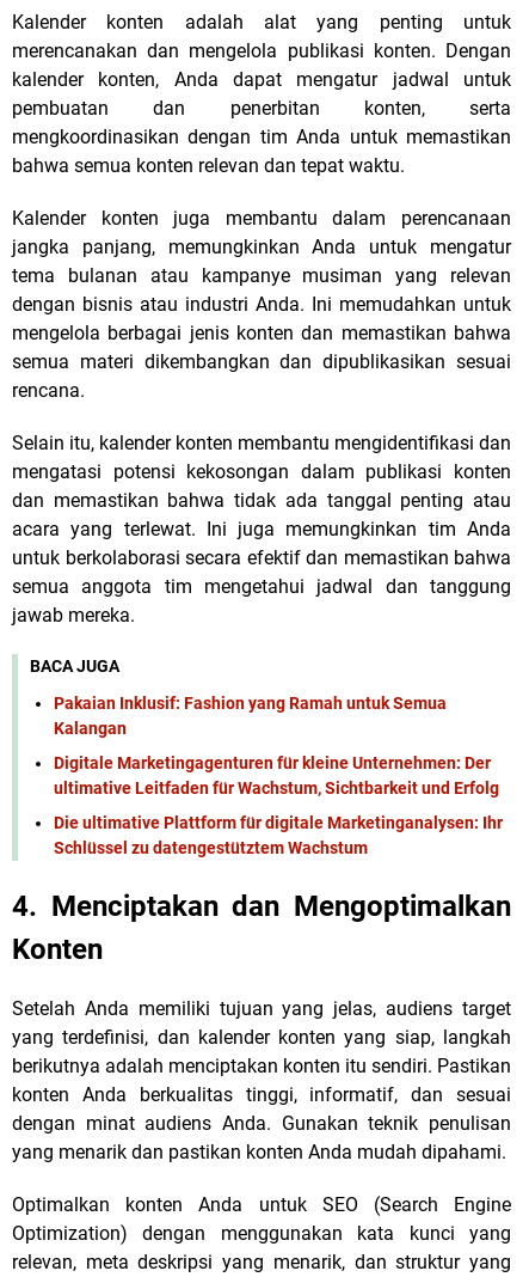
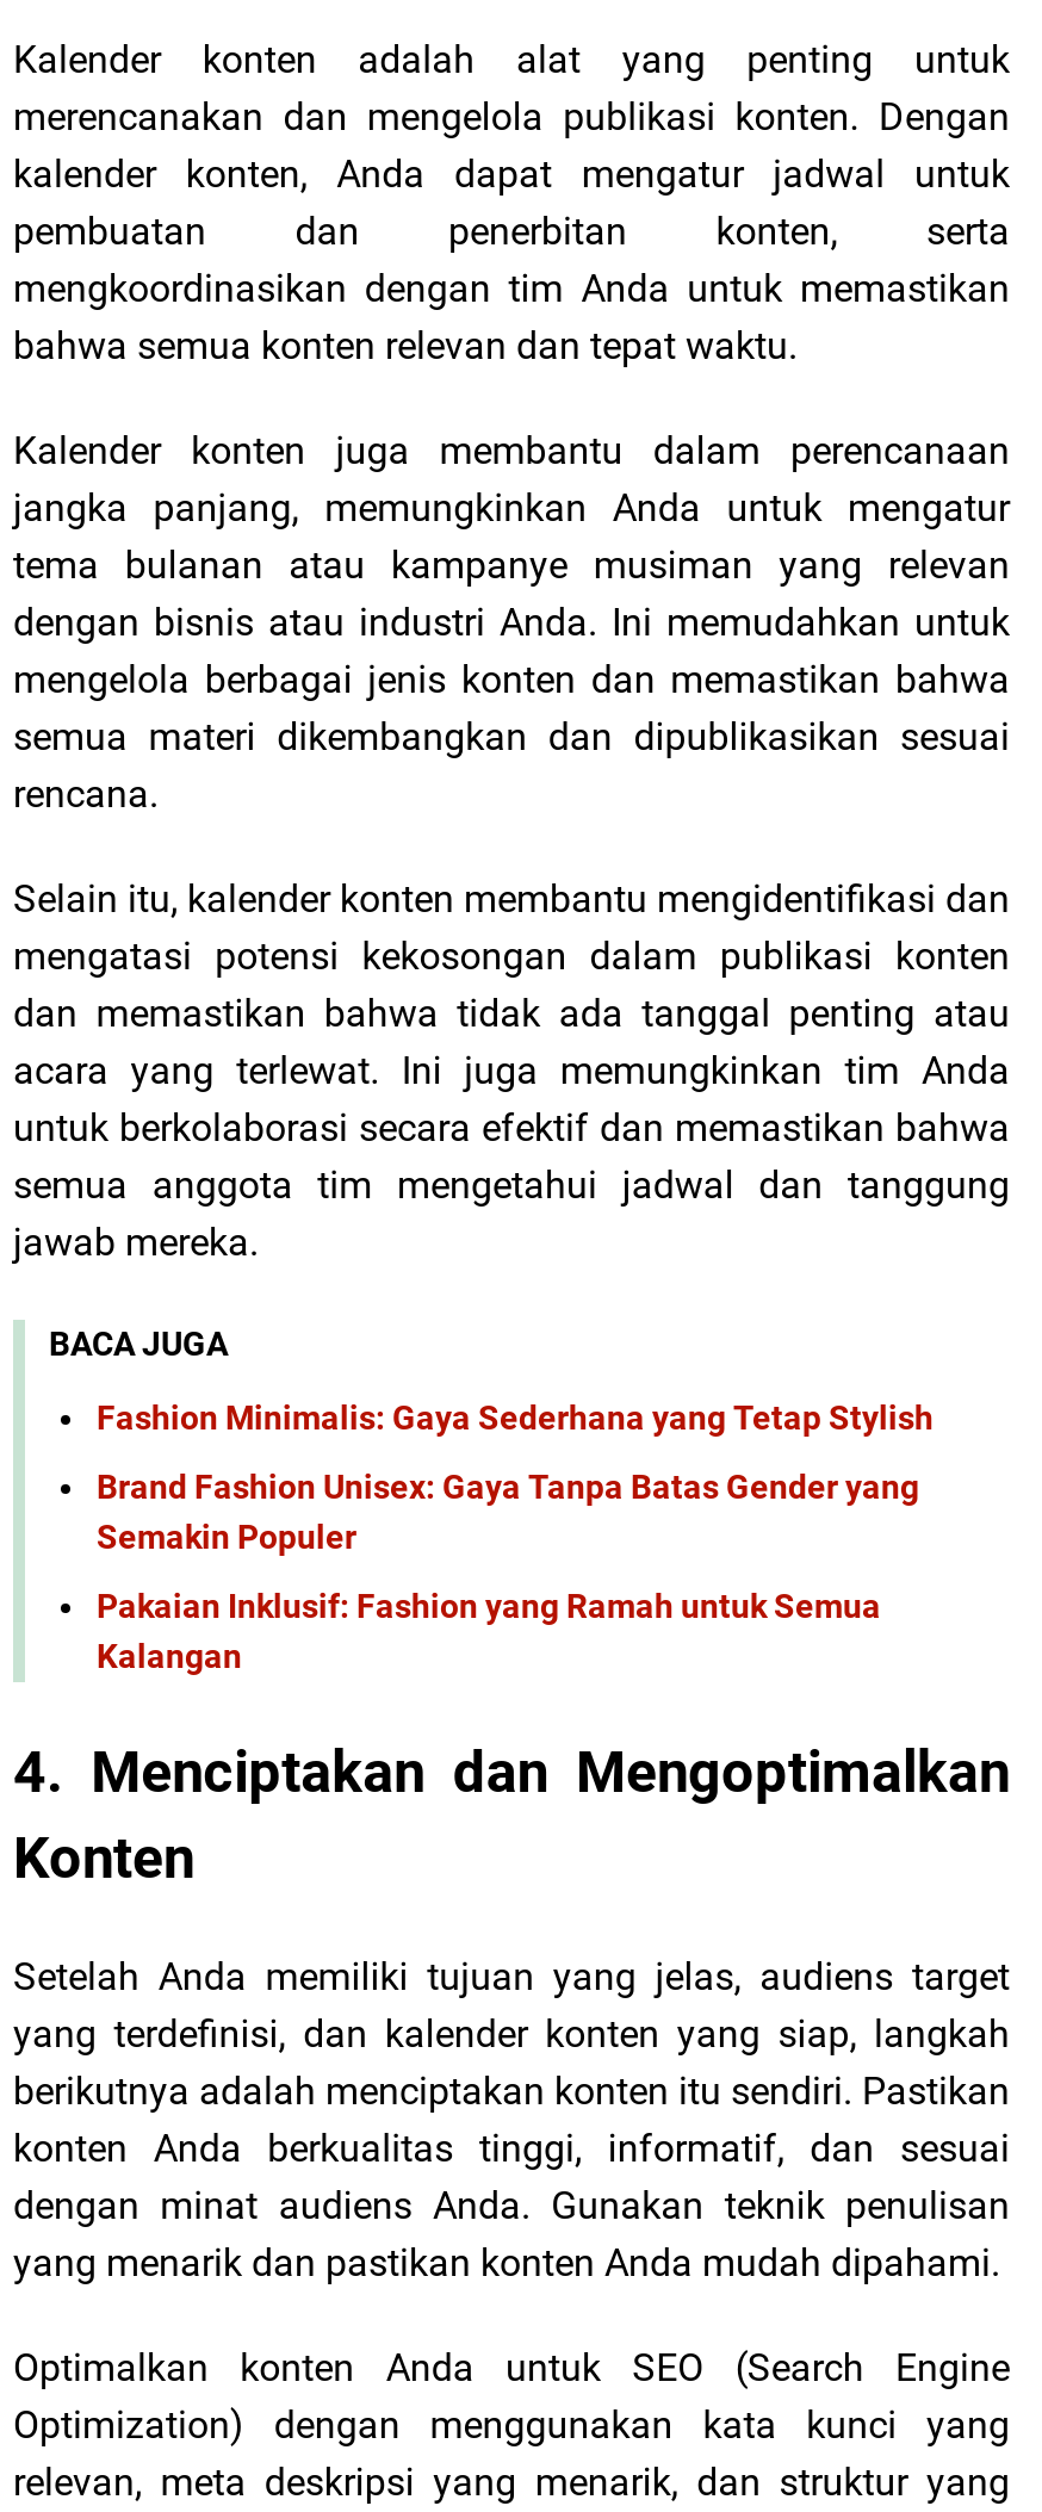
none -> [97,1398,934,1555] Fashion Minimalis: Gaya Sederhana yang Tetap Stylish | Brand Fashion Unisex: Gaya Tanpa Batas Gender yang | Semakin Populer
moved [54,693,447,737] -> [97,1586,881,1674]: Pakaian Inklusif: Fashion yang Ramah untuk Semua | Kalangan
[54,753,503,857] Digitale Marketingagenturen für kleine Unternehmen: Der | ultimative Leitfaden für Wachstum, Sichtbarkeit und Erfolg | Die ultimative Plattform für digitale Marketinganalysen: Ihr | Schlüssel zu datengestütztem Wachstum -> none

